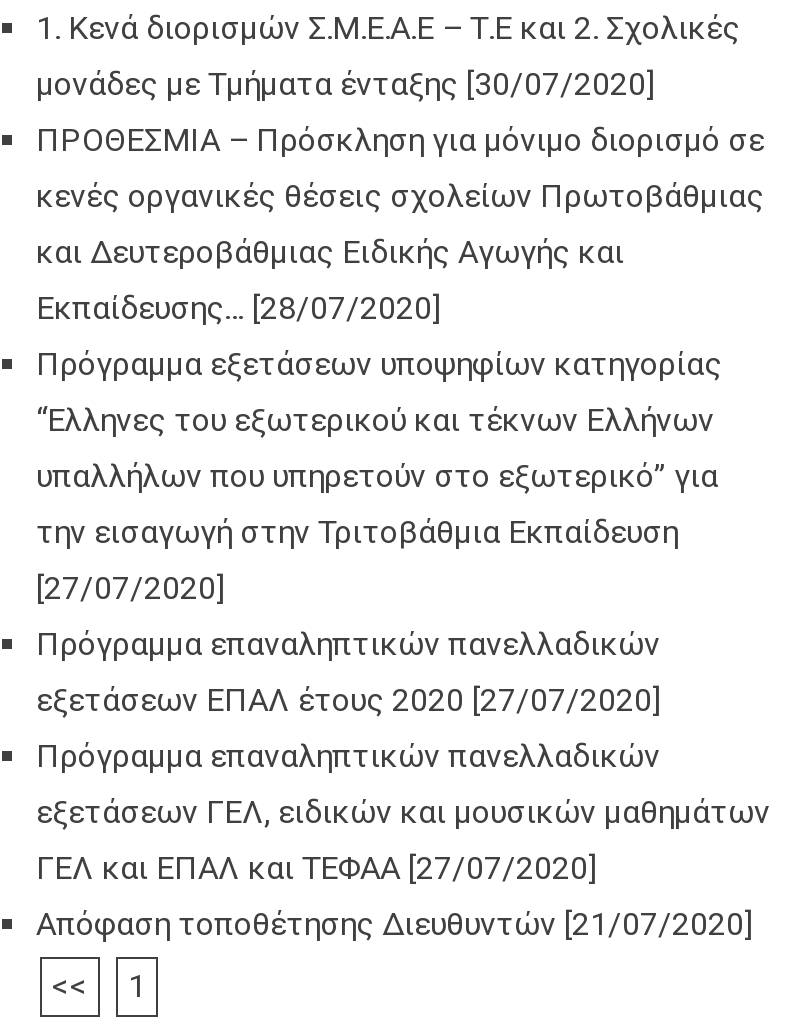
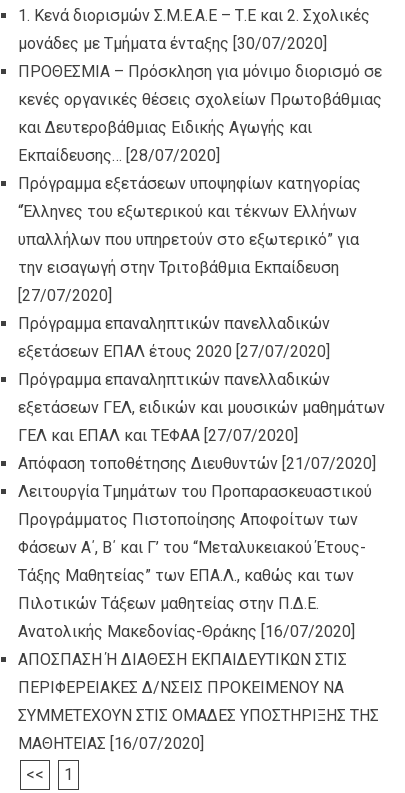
none -> [18,482,379,753] Λειτουργία Τμημάτων του Προπαρασκευαστικού | Προγράμματος Πιστοποίησης Αποφοίτων των | Φάσεων A΄, Β΄ και Γ’ του “Μεταλυκειακού Έτους- | Τάξης Μαθητείας” των ΕΠΑ.Λ., καθώς και των | Πιλοτικών Τάξεων μαθητείας στην Π.Δ.Ε. | Ανατολικής Μακεδονίας-Θράκης [16/07/2020] | ΑΠΟΣΠΑΣΗ Ή ΔΙΑΘΕΣΗ ΕΚΠΑΙΔΕΥΤΙΚΩΝ ΣΤΙΣ | ΠΕΡΙΦΕΡΕΙΑΚΕΣ Δ/ΝΣΕΙΣ ΠΡΟΚΕΙΜΕΝΟΥ ΝΑ | ΣΥΜΜΕΤΕΧΟΥΝ ΣΤΙΣ ΟΜΑΔΕΣ ΥΠΟΣΤΗΡΙΞΗΣ ΤΗΣ | ΜΑΘΗΤΕΙΑΣ [16/07/2020]

